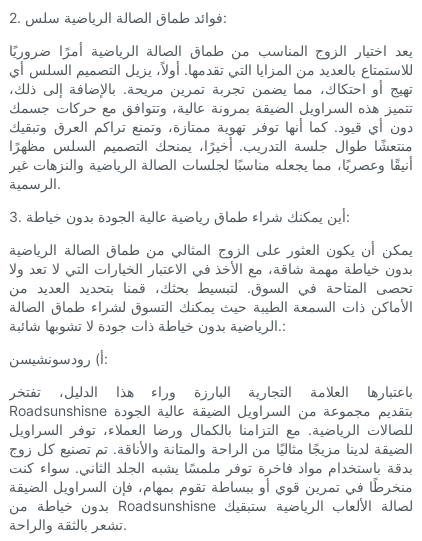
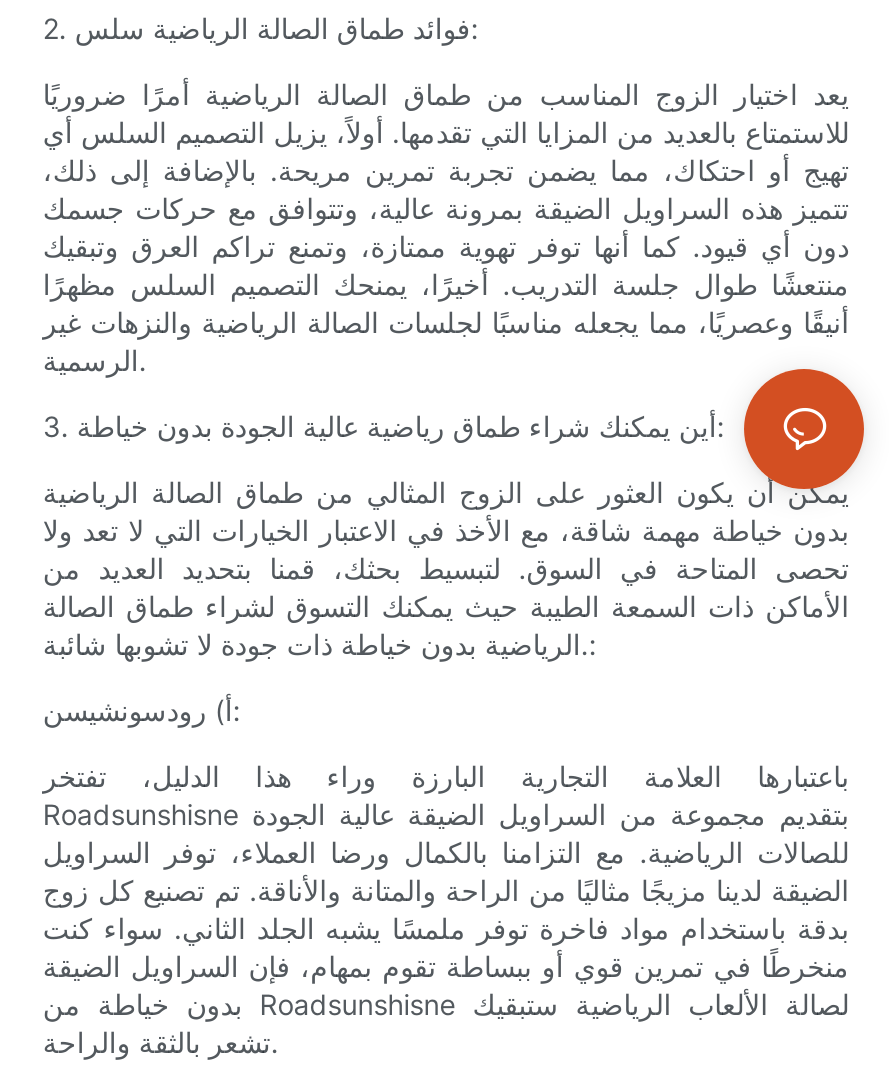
none -> [740,367,868,471] [image]

